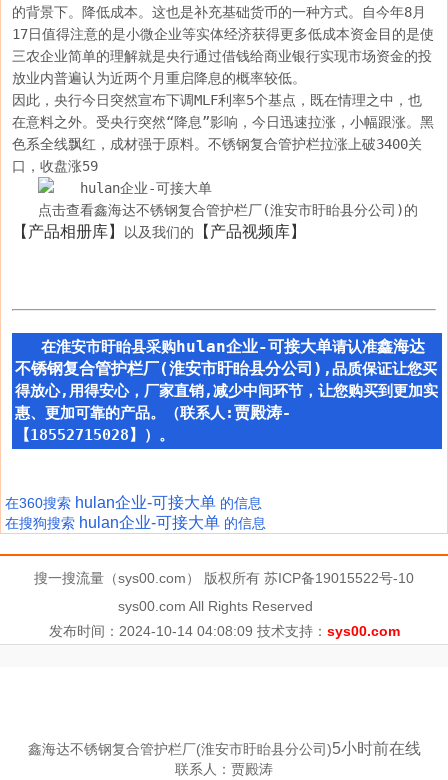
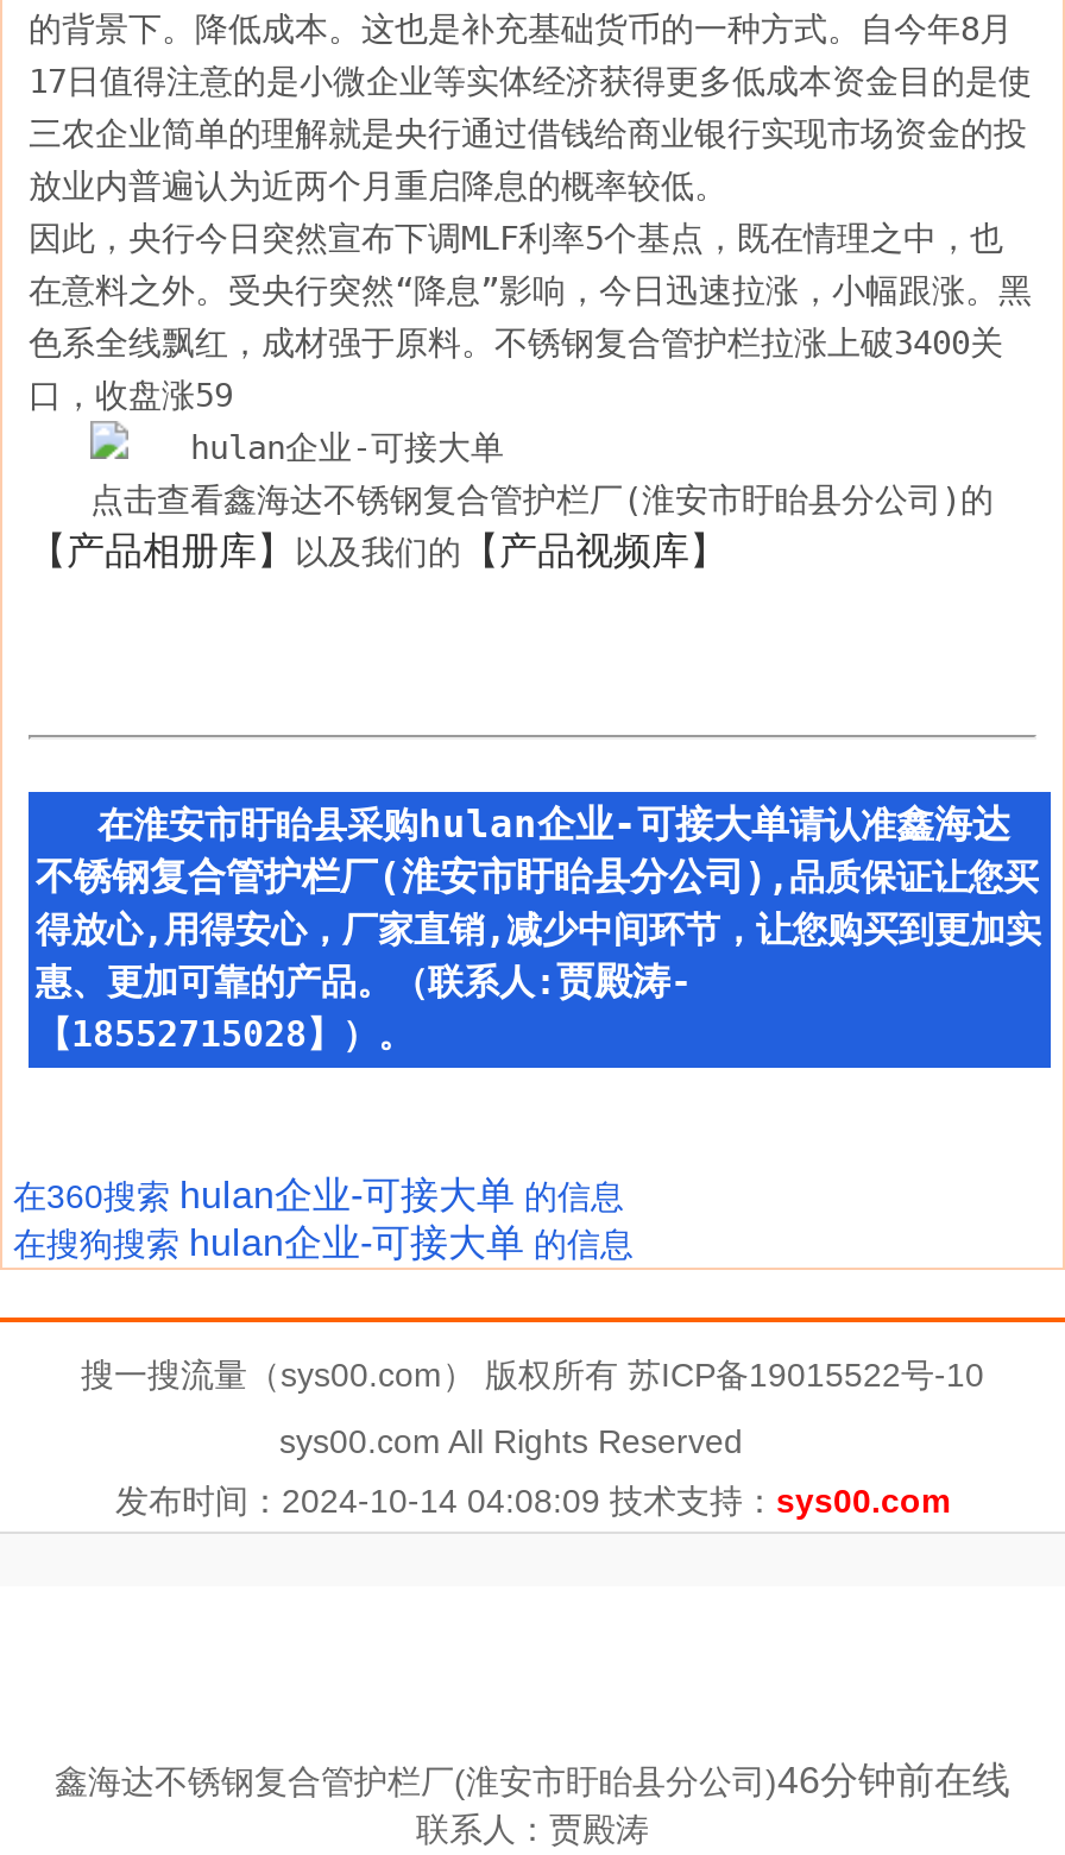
[27,740,420,757] 鑫海达不锈钢复合管护栏厂(淮安市盱眙县分公司)5小时前在线 -> [55,1761,1010,1801] 鑫海达不锈钢复合管护栏厂(淮安市盱眙县分公司)46分钟前在线

